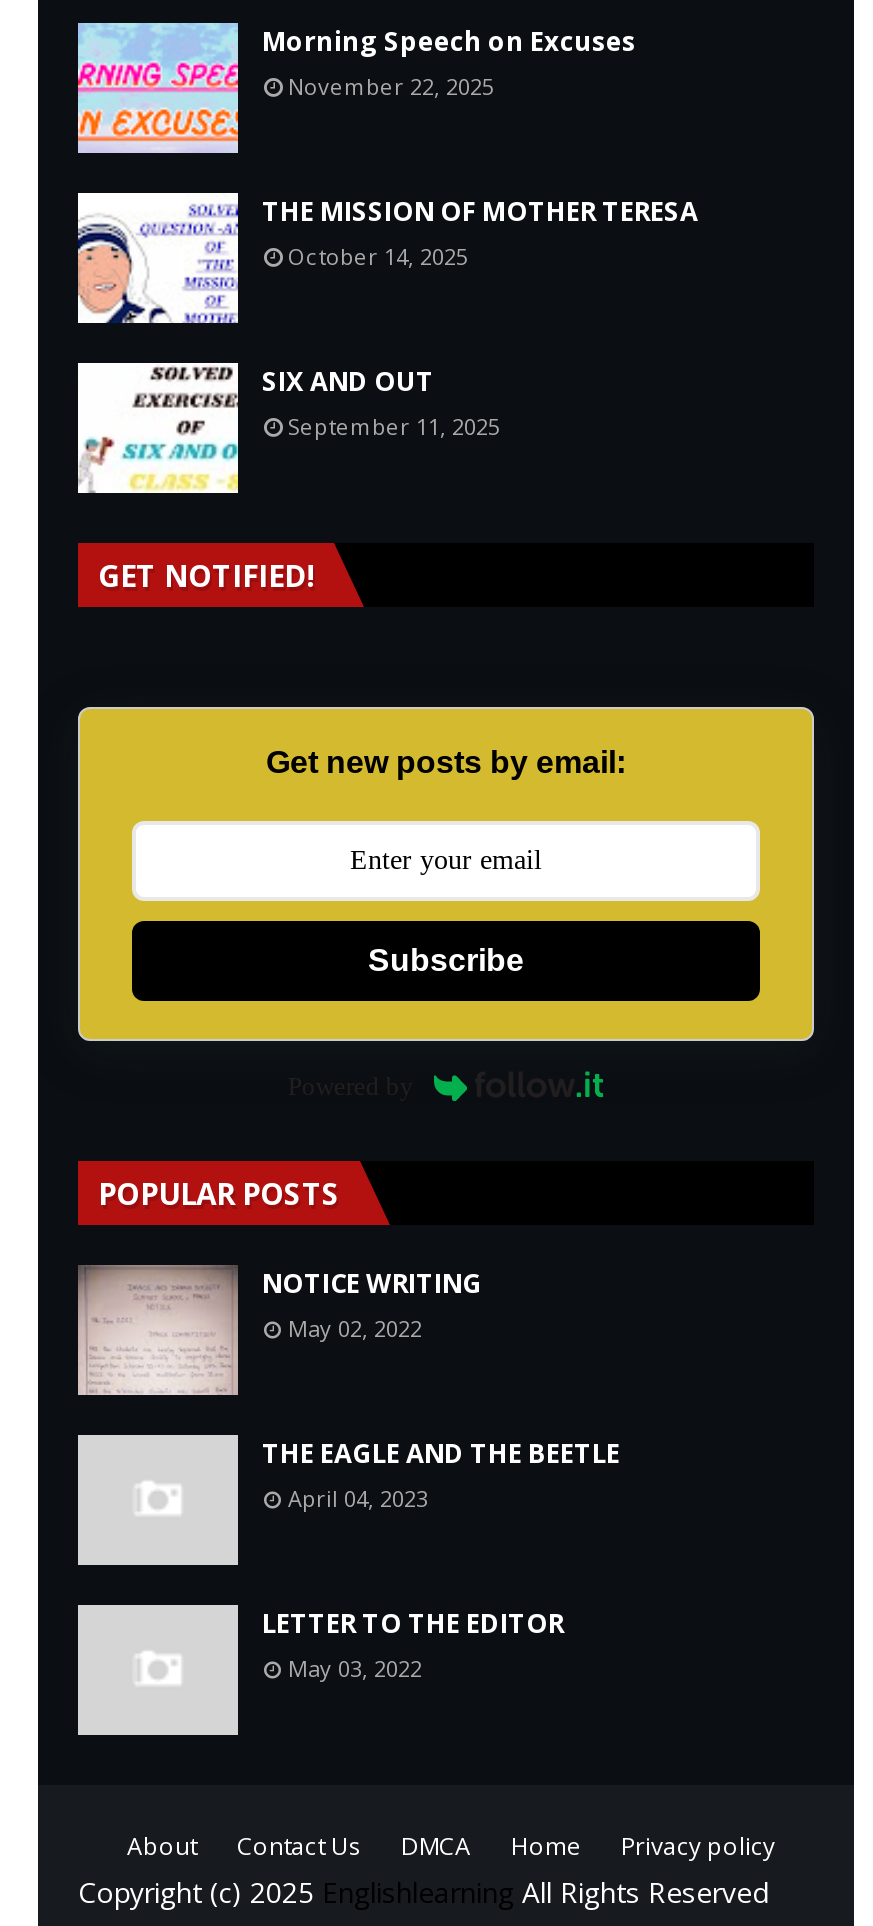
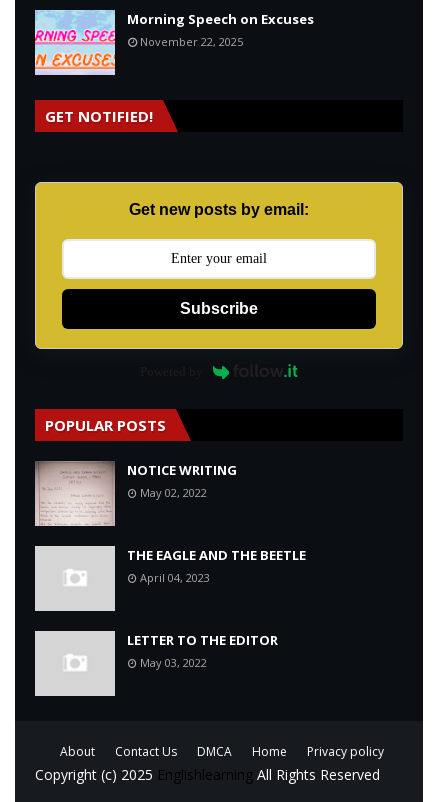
[76,191,698,325] [image] | THE MISSION OF MOTHER TERESA | October 14, 2025 -> none
[78,363,500,493] [image] | SIX AND OUT | September 11, 2025 -> none

